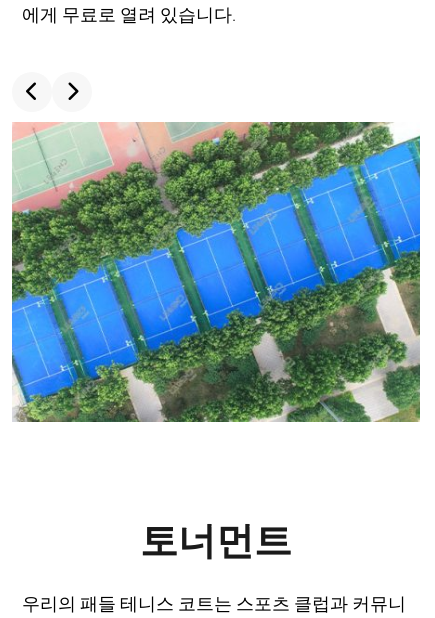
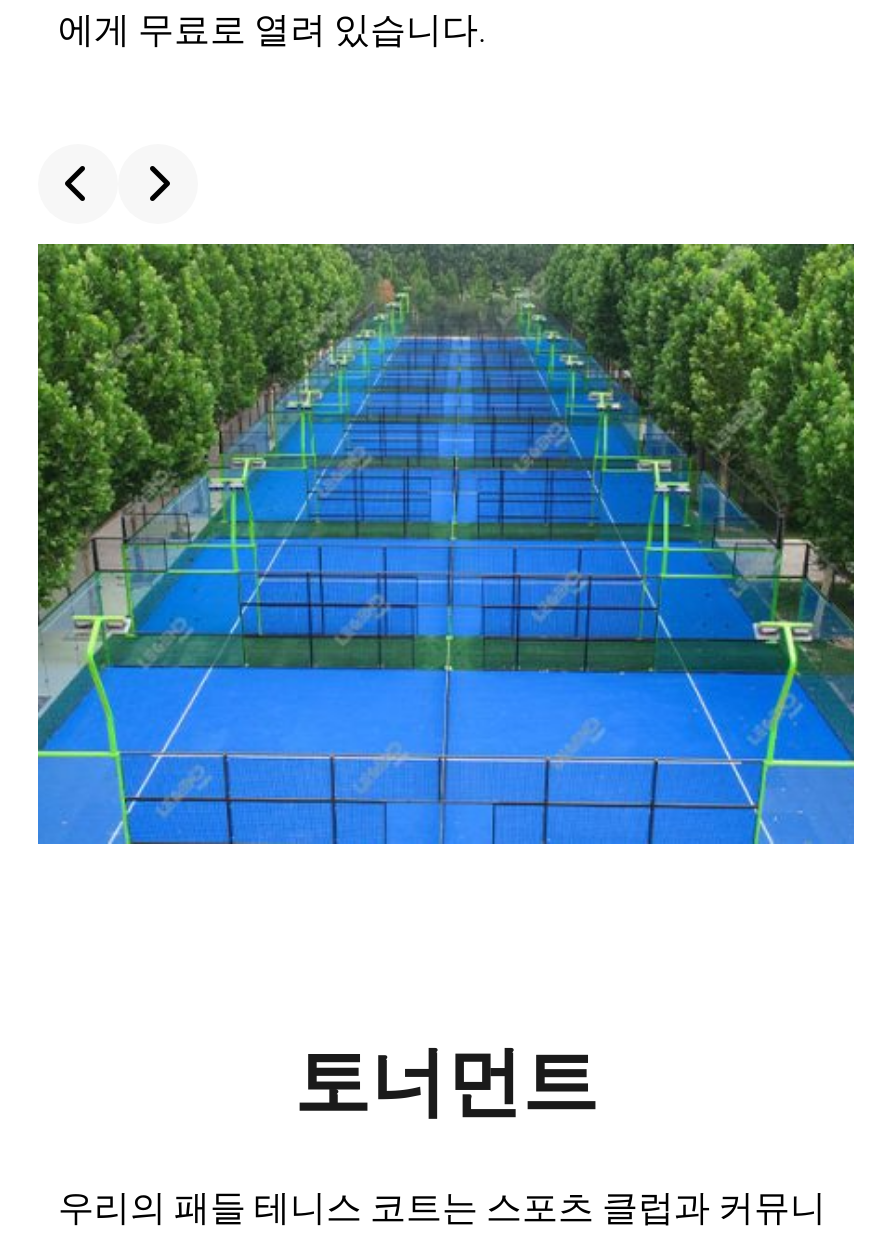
[11,121,421,423] [image] -> [36,242,856,846] [image]

